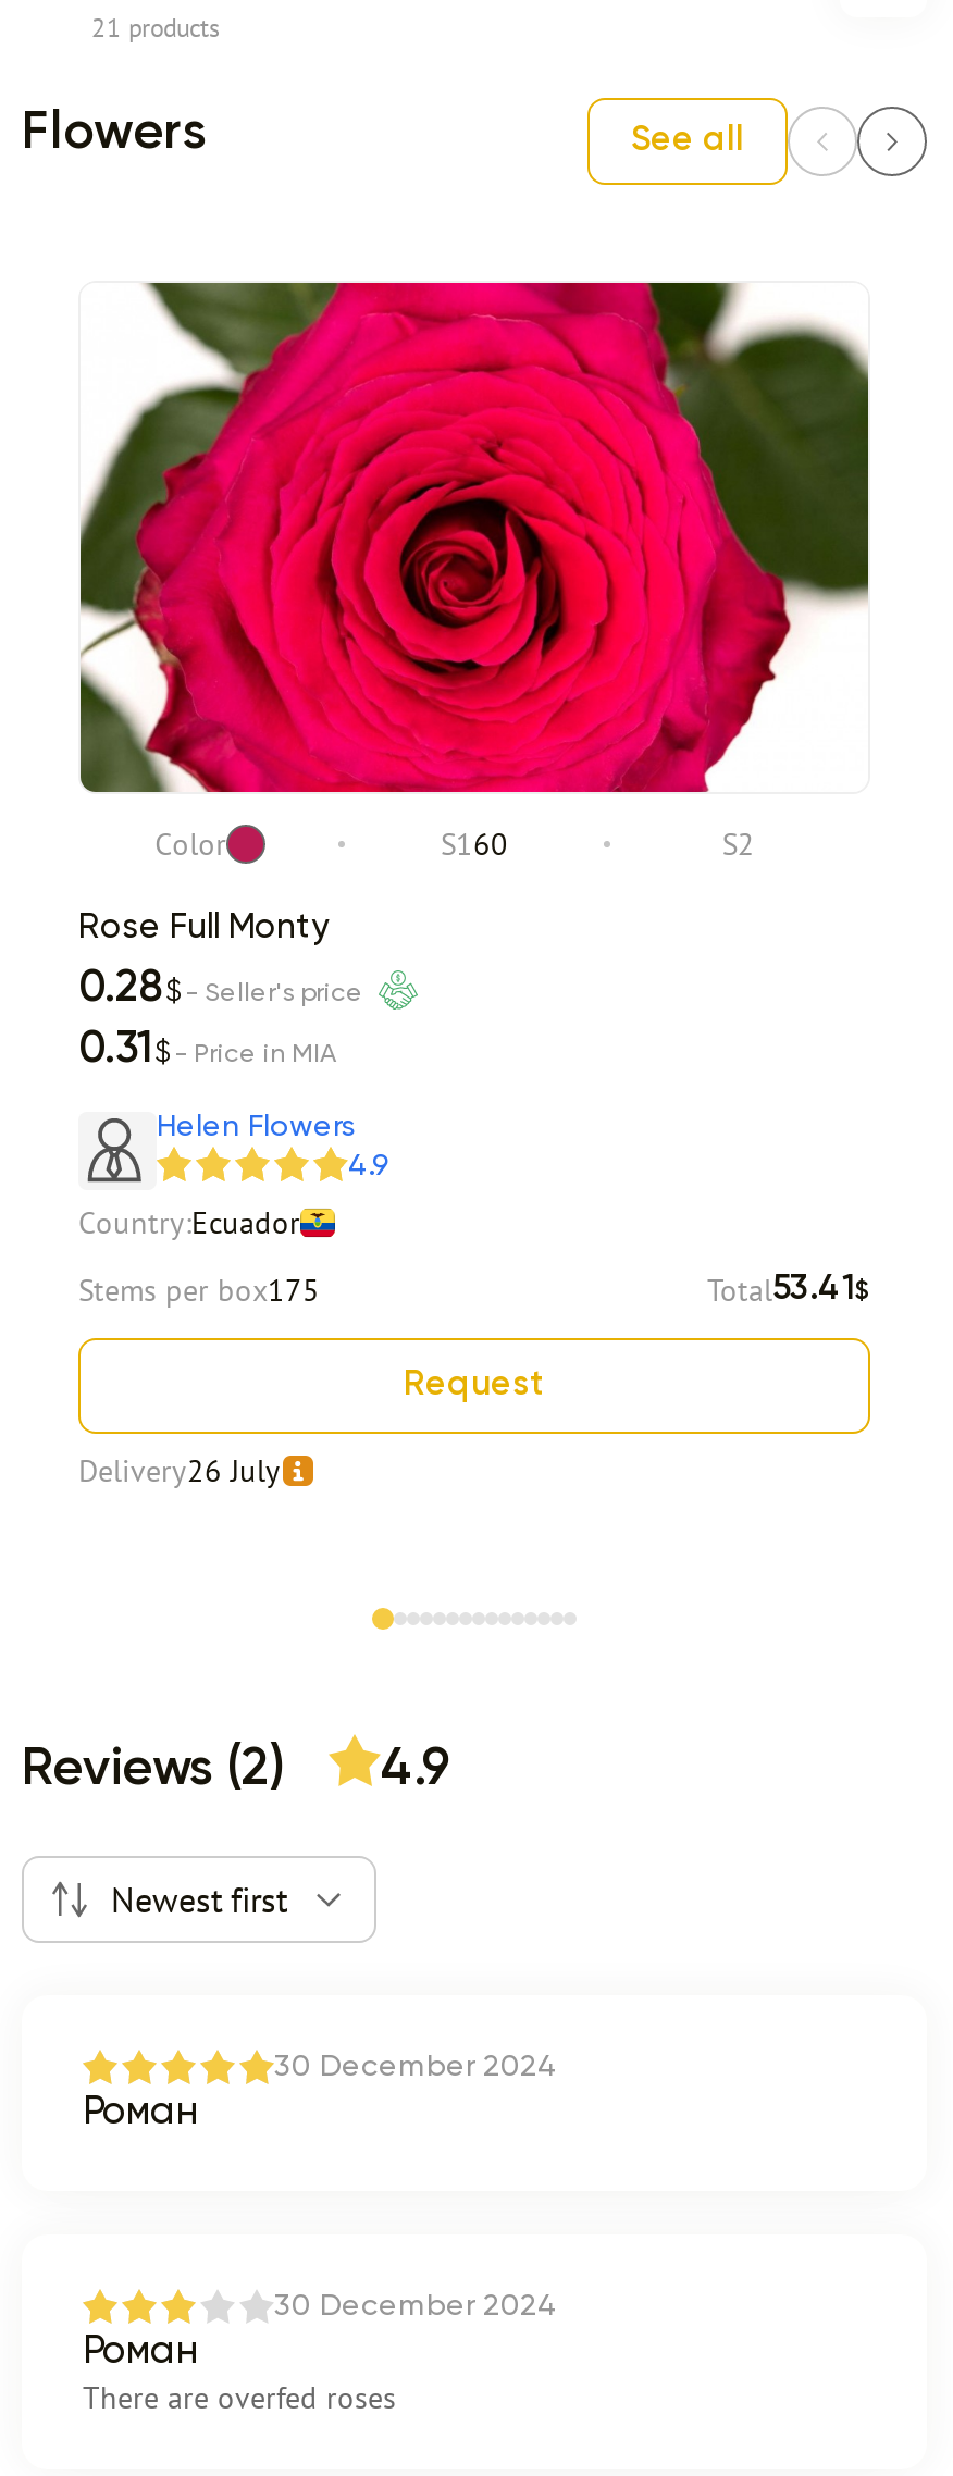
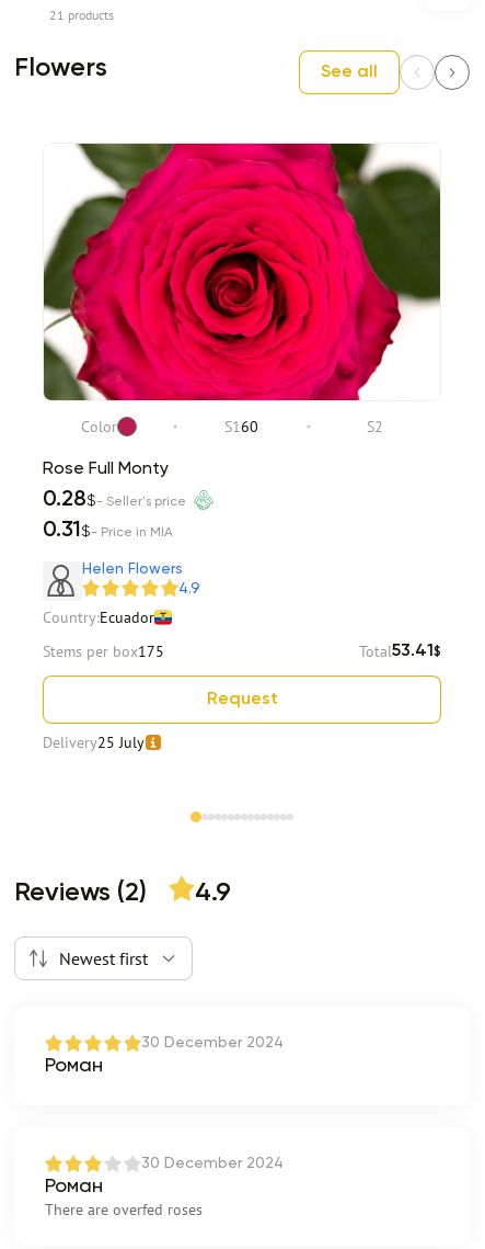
[78,1451,281,1490] Delivery26 July -> [43,733,145,752] Delivery25 July

